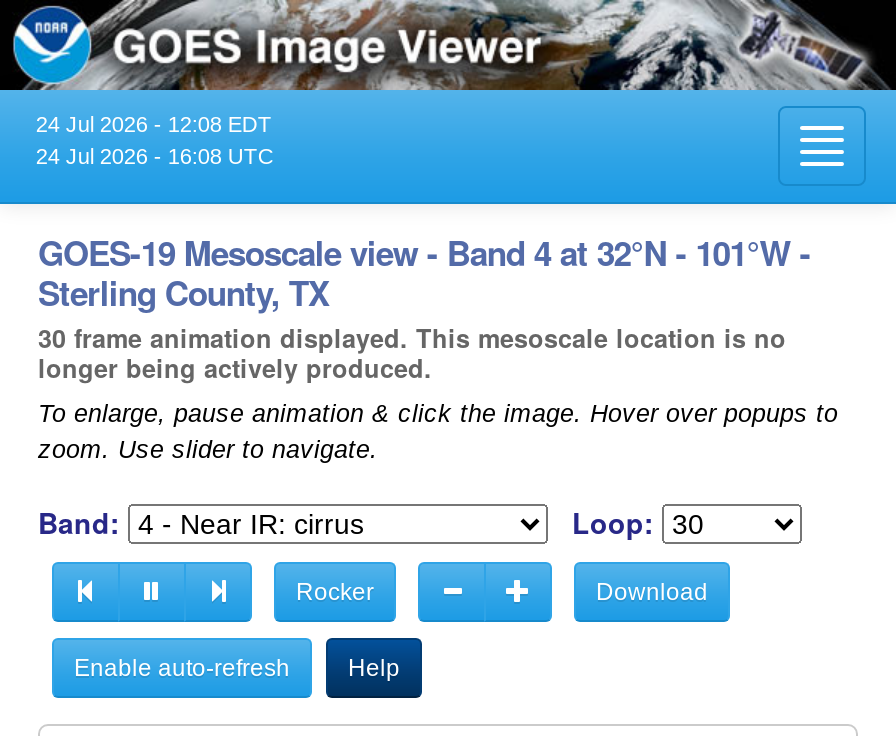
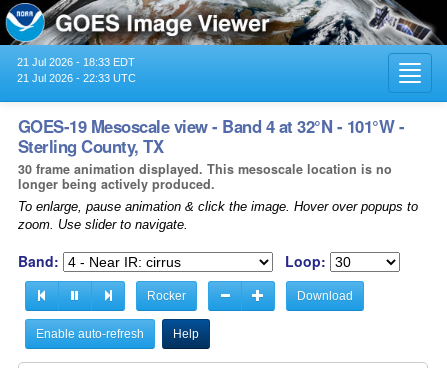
[36,112,272,136] 24 Jul 2026 - 12:08 EDT -> [17,56,135,68] 21 Jul 2026 - 18:33 EDT
[36,144,274,168] 24 Jul 2026 - 16:08 UTC -> [17,72,136,84] 21 Jul 2026 - 22:33 UTC

